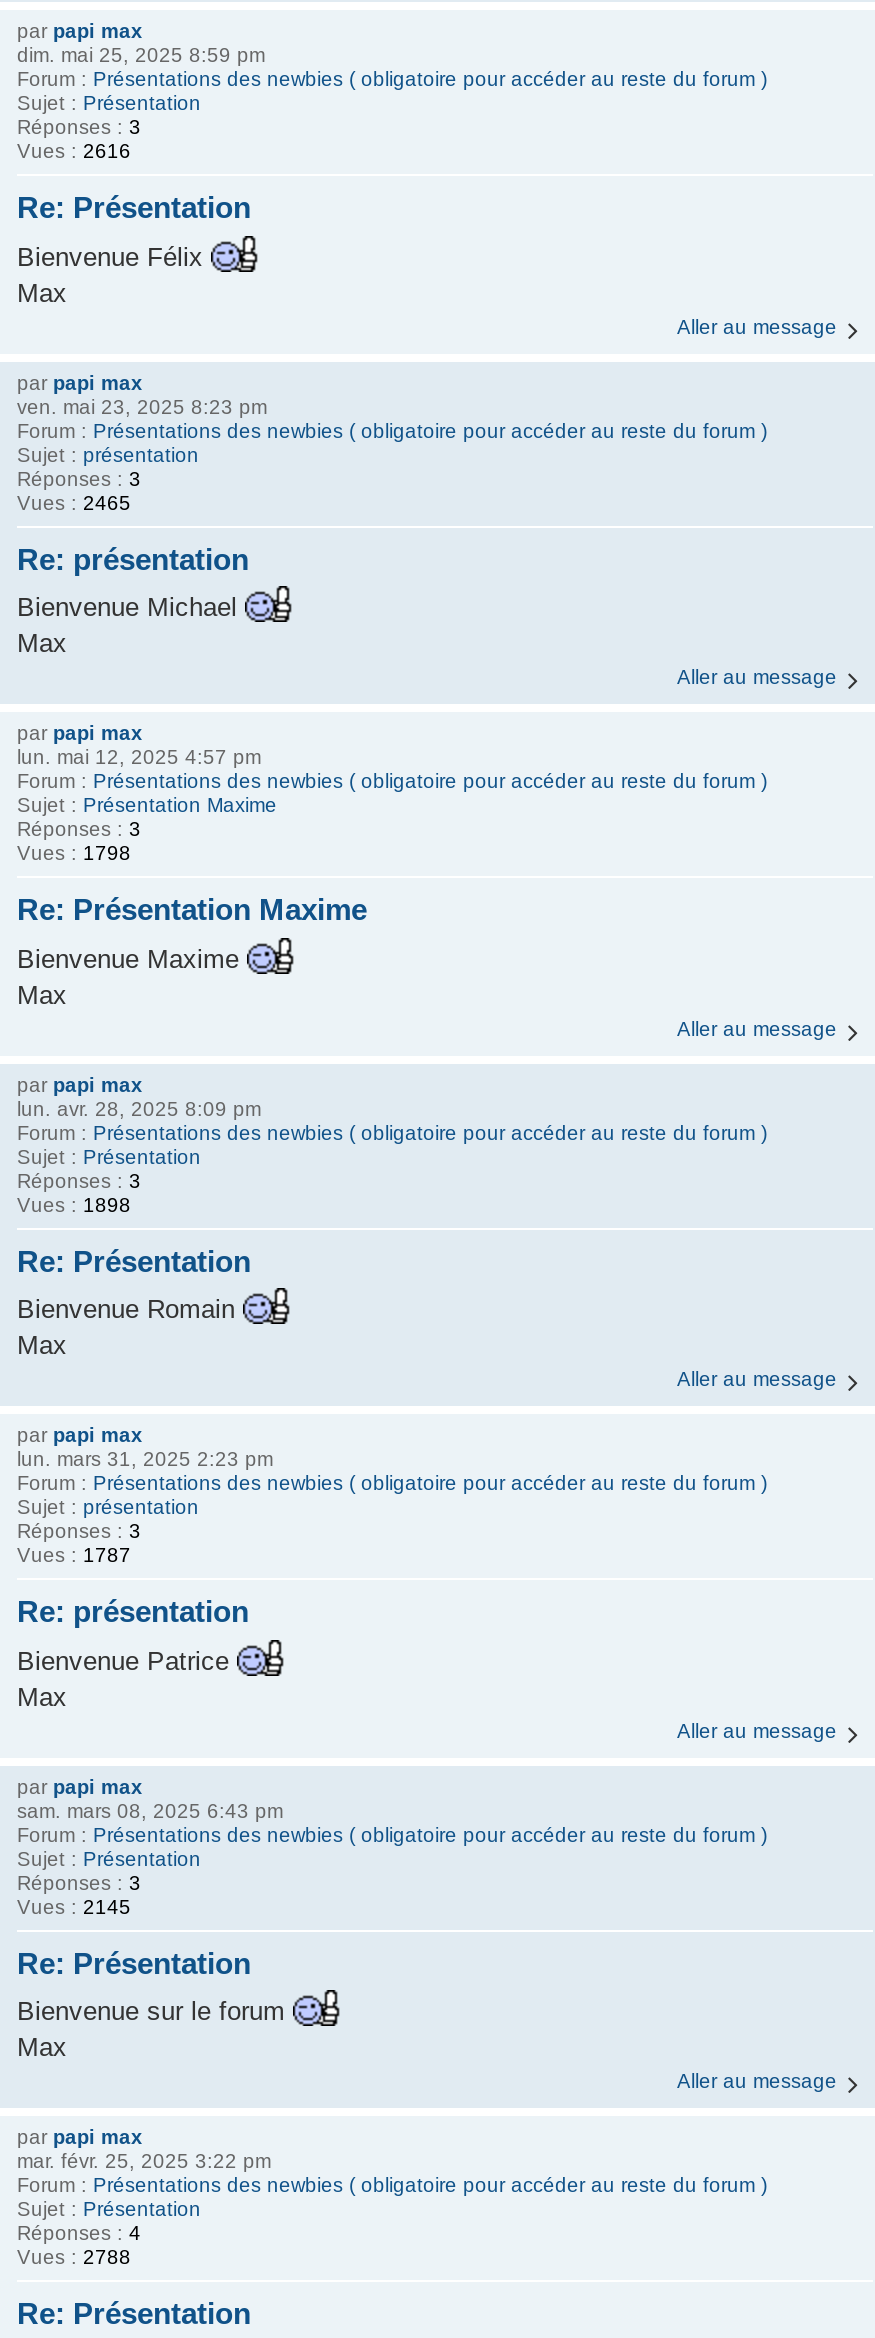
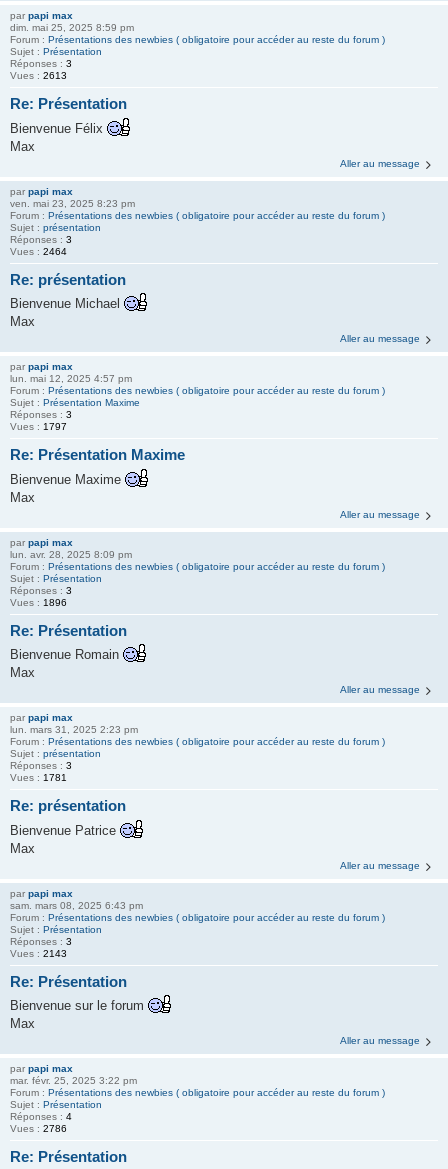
[17,140,131,162] Vues : 2616 -> [10,70,67,81] Vues : 2613
[17,491,131,513] Vues : 2465 -> [10,245,67,256] Vues : 2464
[17,842,131,864] Vues : 1798 -> [10,421,67,432] Vues : 1797
[17,1193,131,1215] Vues : 1898 -> [10,596,67,607] Vues : 1896
[17,1544,131,1566] Vues : 1787 -> [10,772,67,783] Vues : 1781
[17,1895,131,1917] Vues : 2145 -> [10,947,67,958] Vues : 2143
[17,2246,131,2268] Vues : 2788 -> [10,1123,67,1134] Vues : 2786

